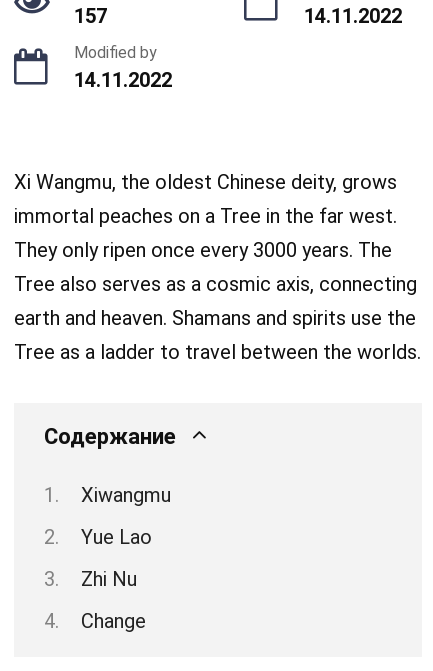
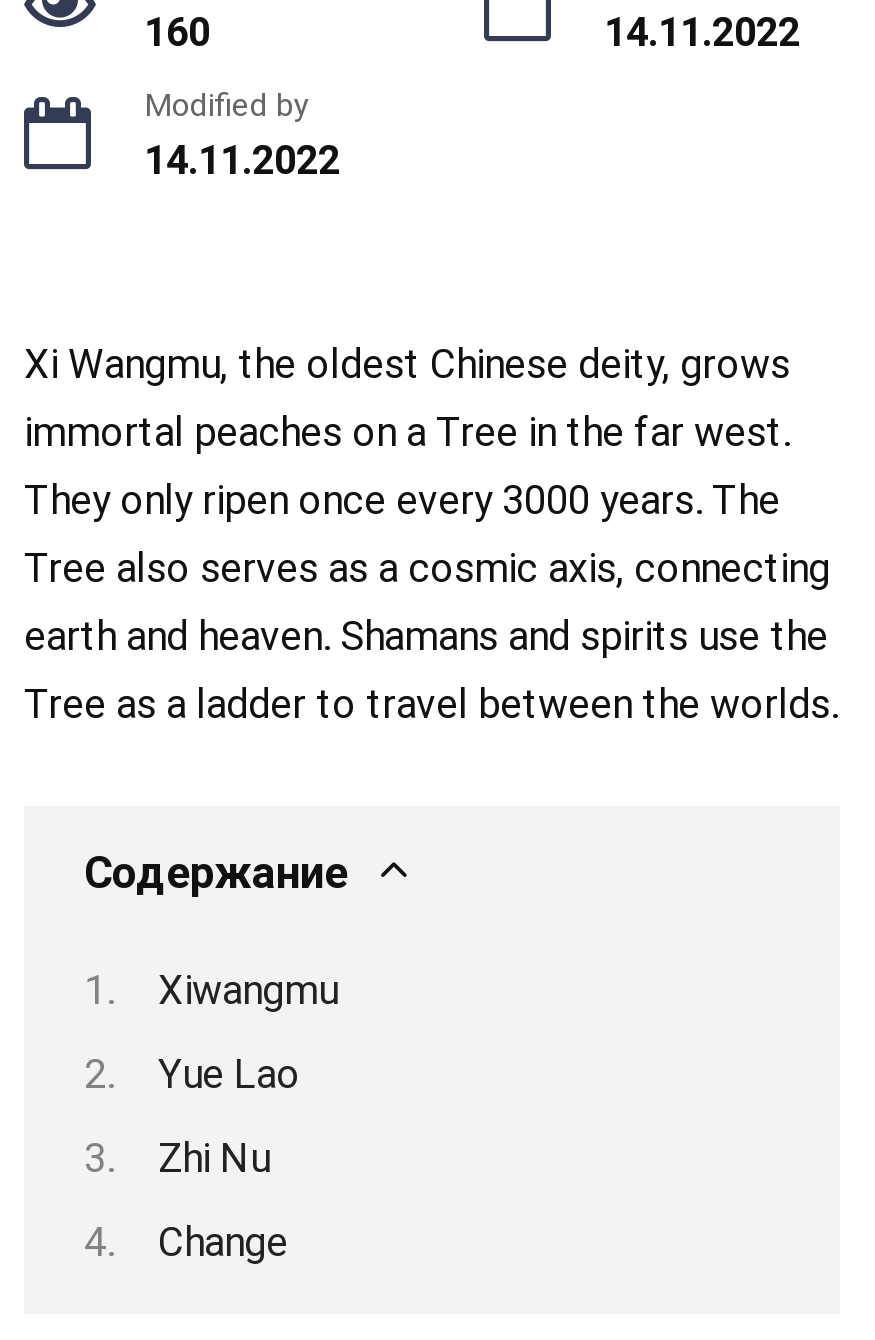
[74,4,107,28] 157 -> [144,8,210,56] 160

